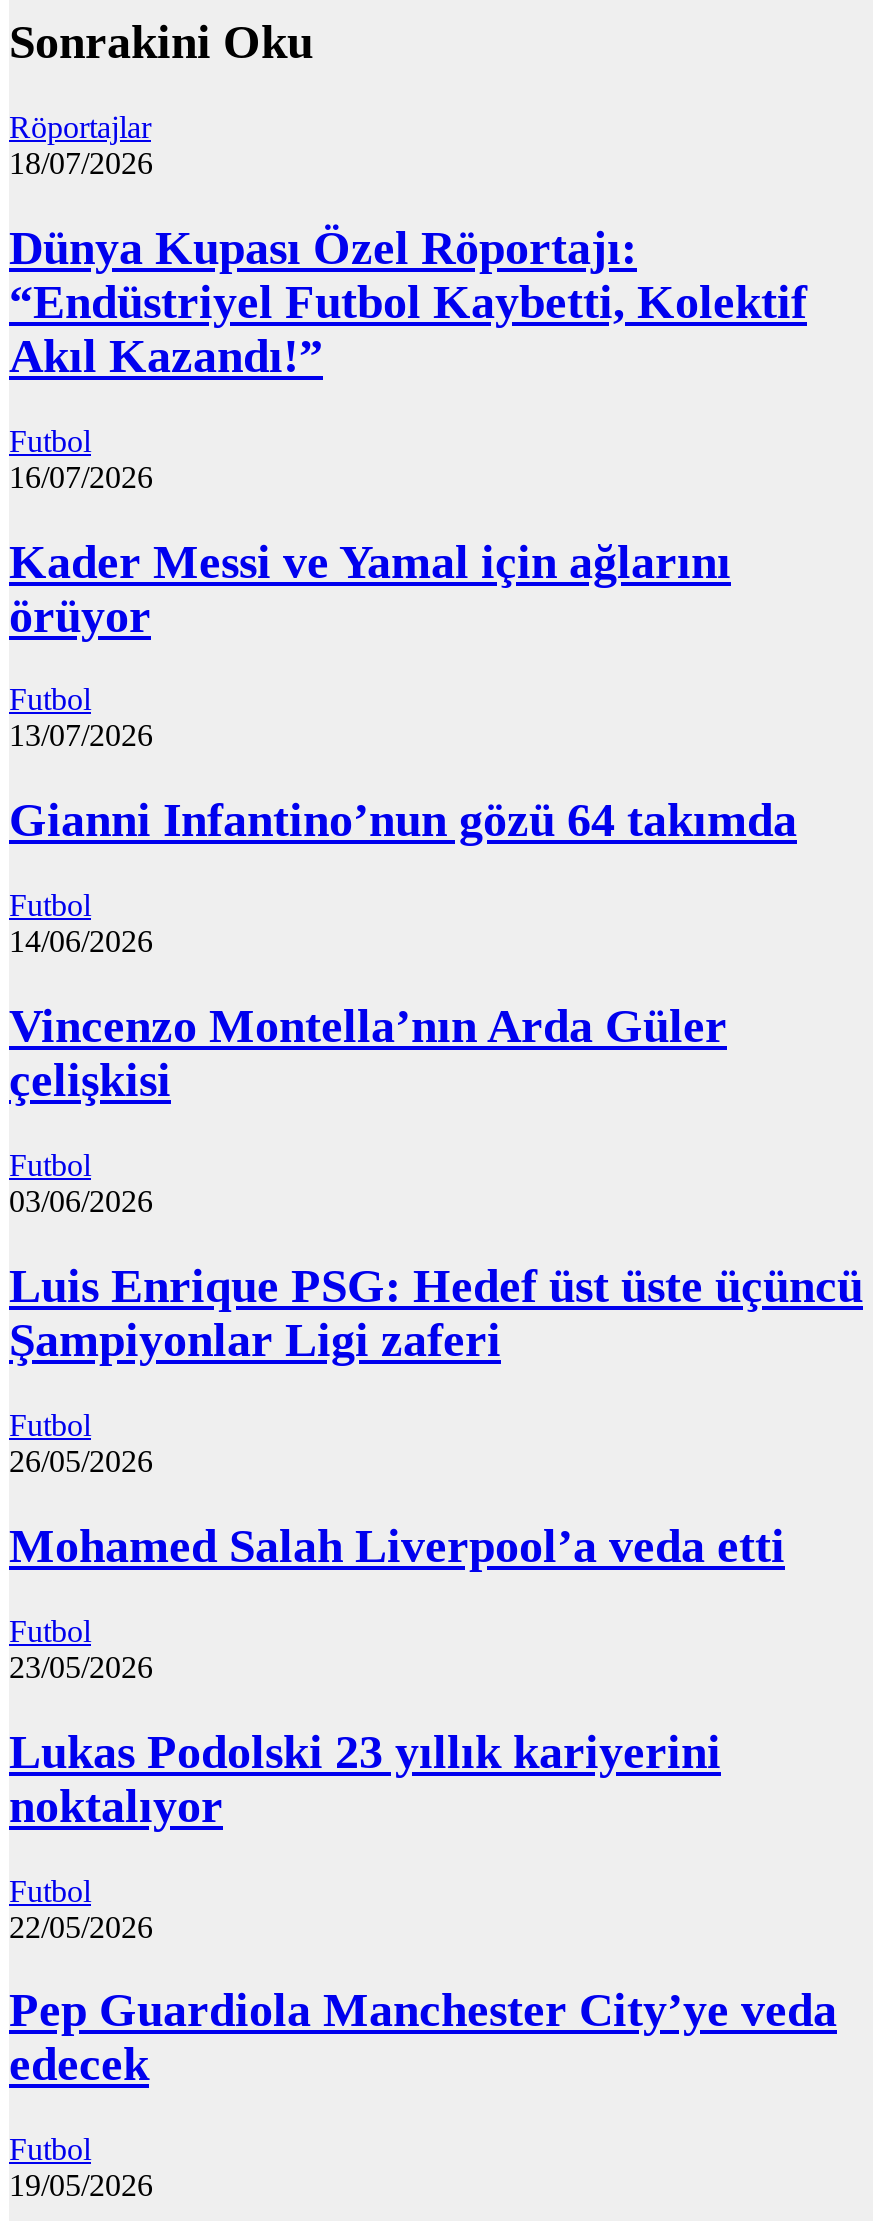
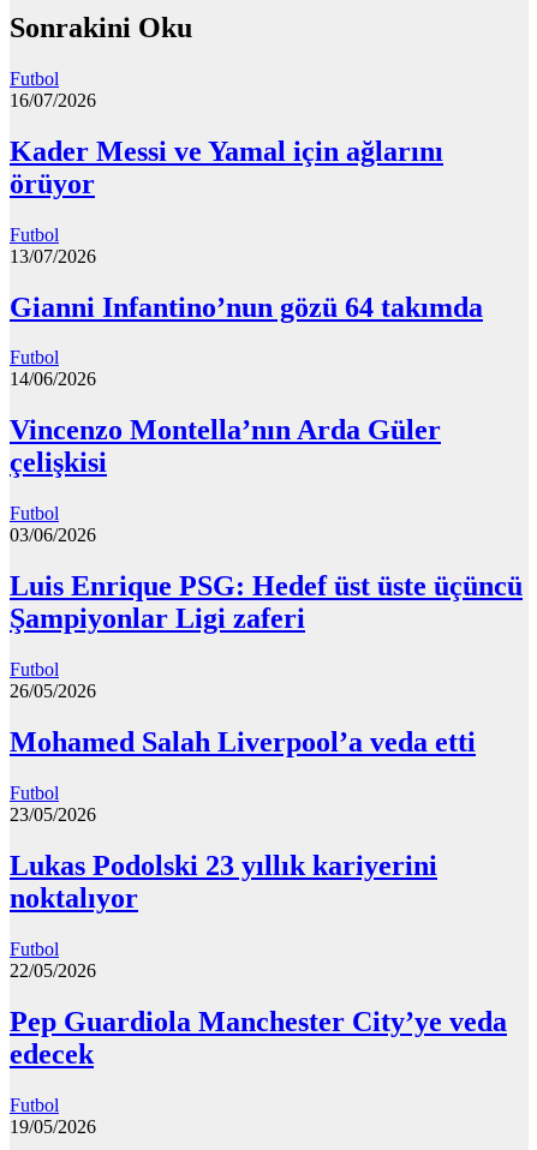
[9,110,807,381] Röportajlar | 18/07/2026 | Dünya Kupası Özel Röportajı: | “Endüstriyel Futbol Kaybetti, Kolektif | Akıl Kazandı!” -> none

